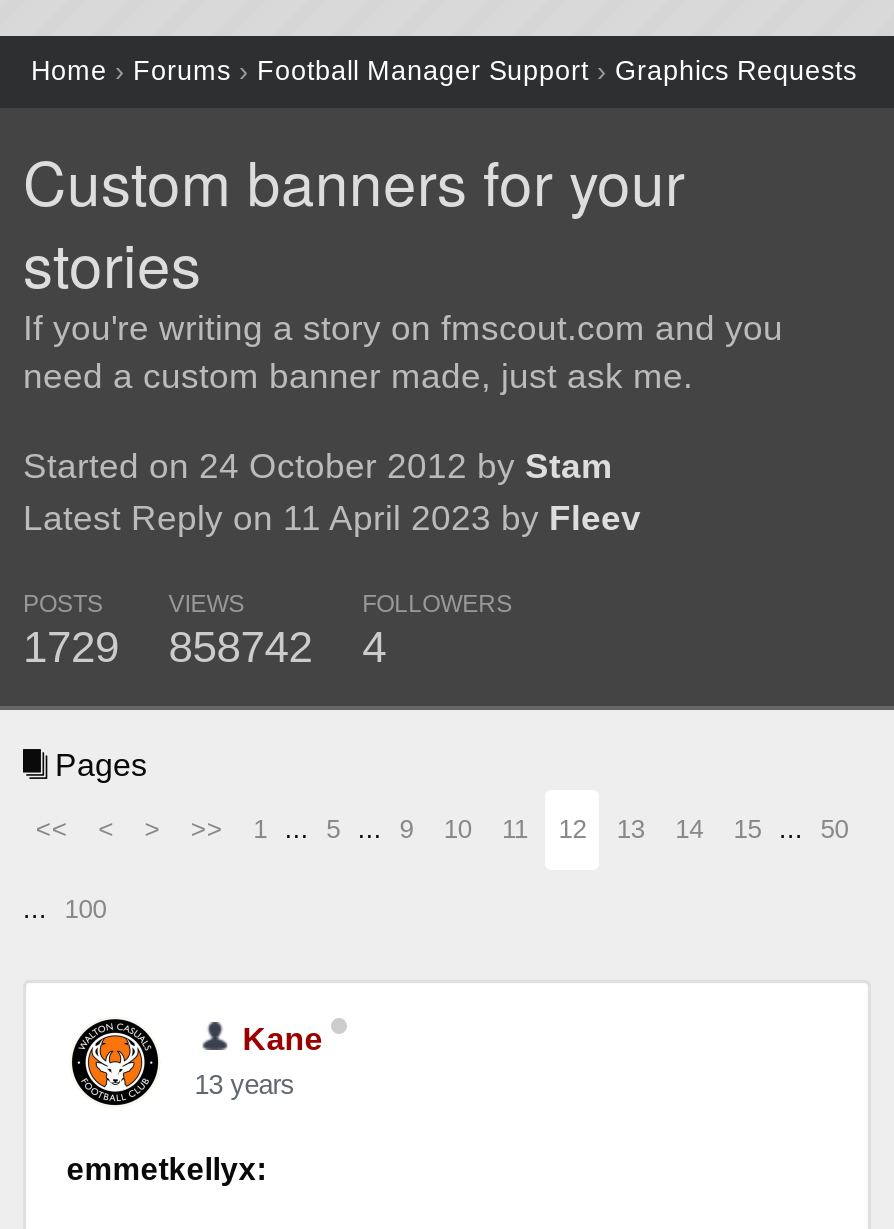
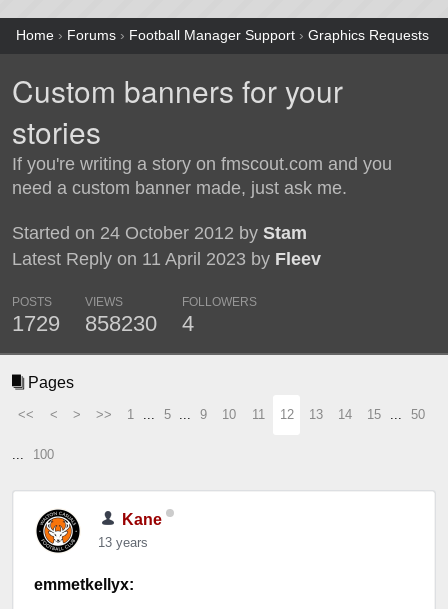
[23,622,386,672] 1729 858742 4 -> [12,311,194,336] 1729 858230 4

